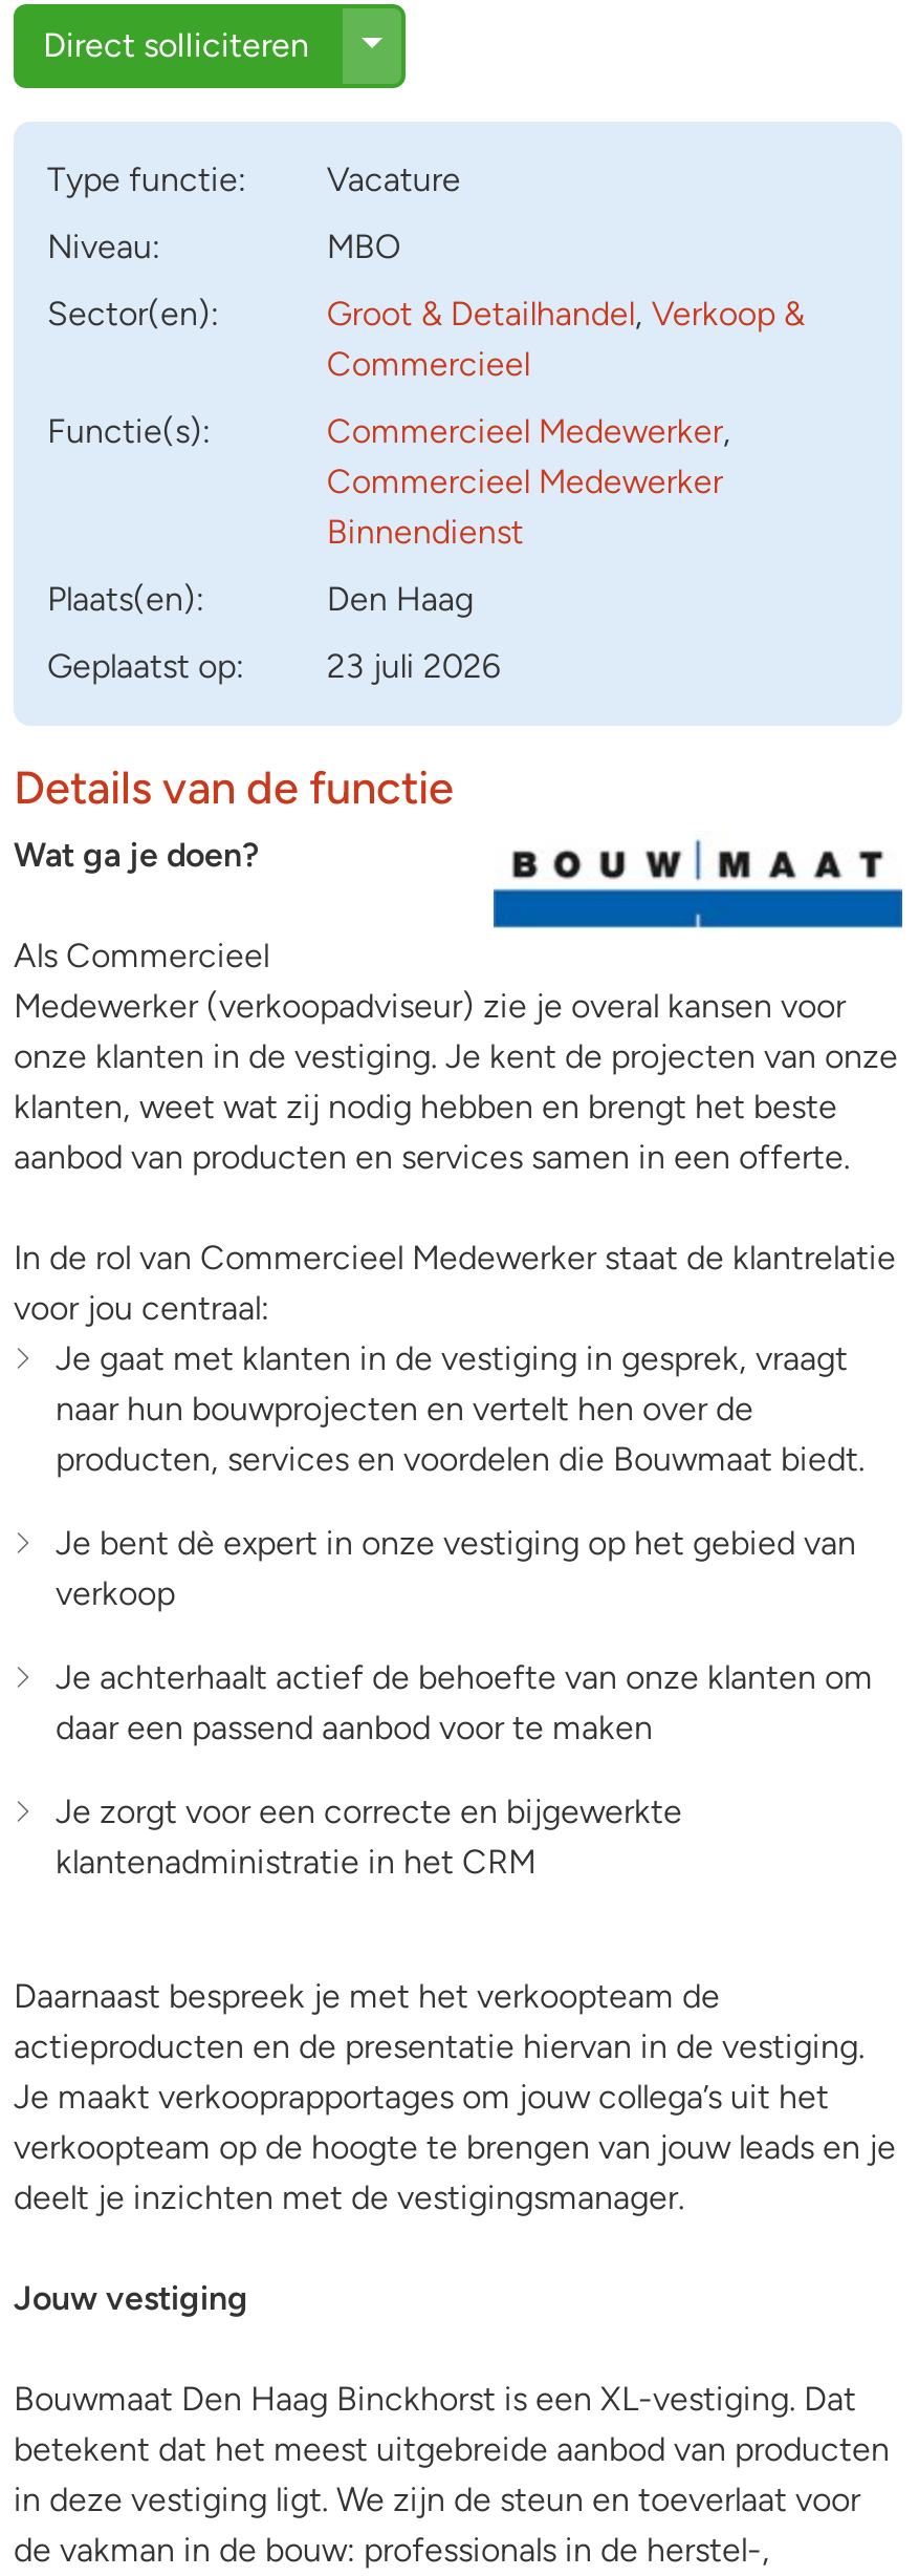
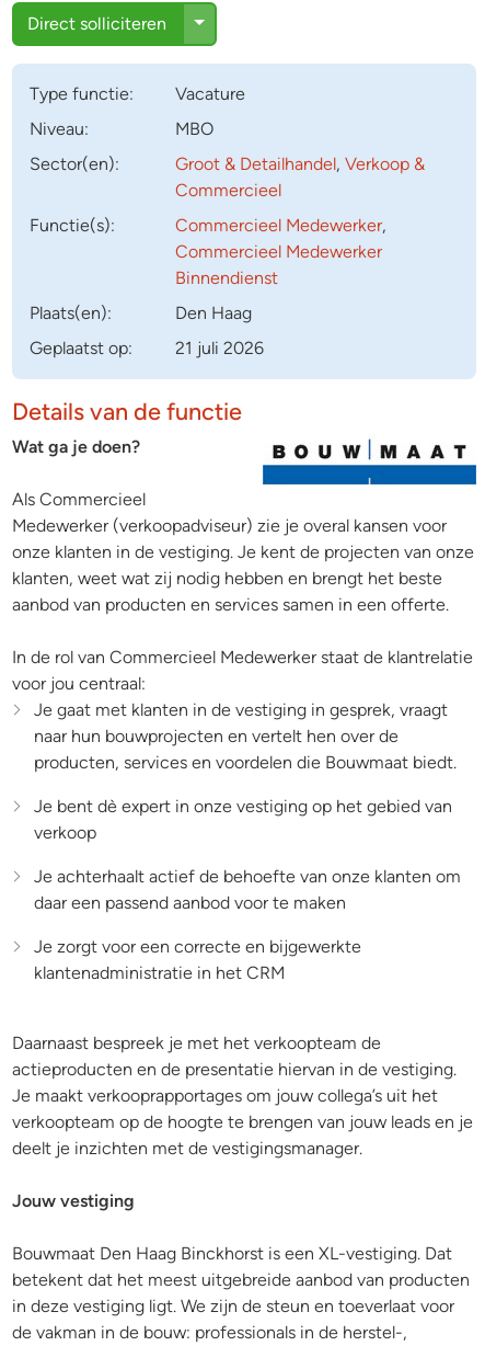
[327,646,500,686] 23 juli 2026 -> [175,338,264,358] 21 juli 2026

